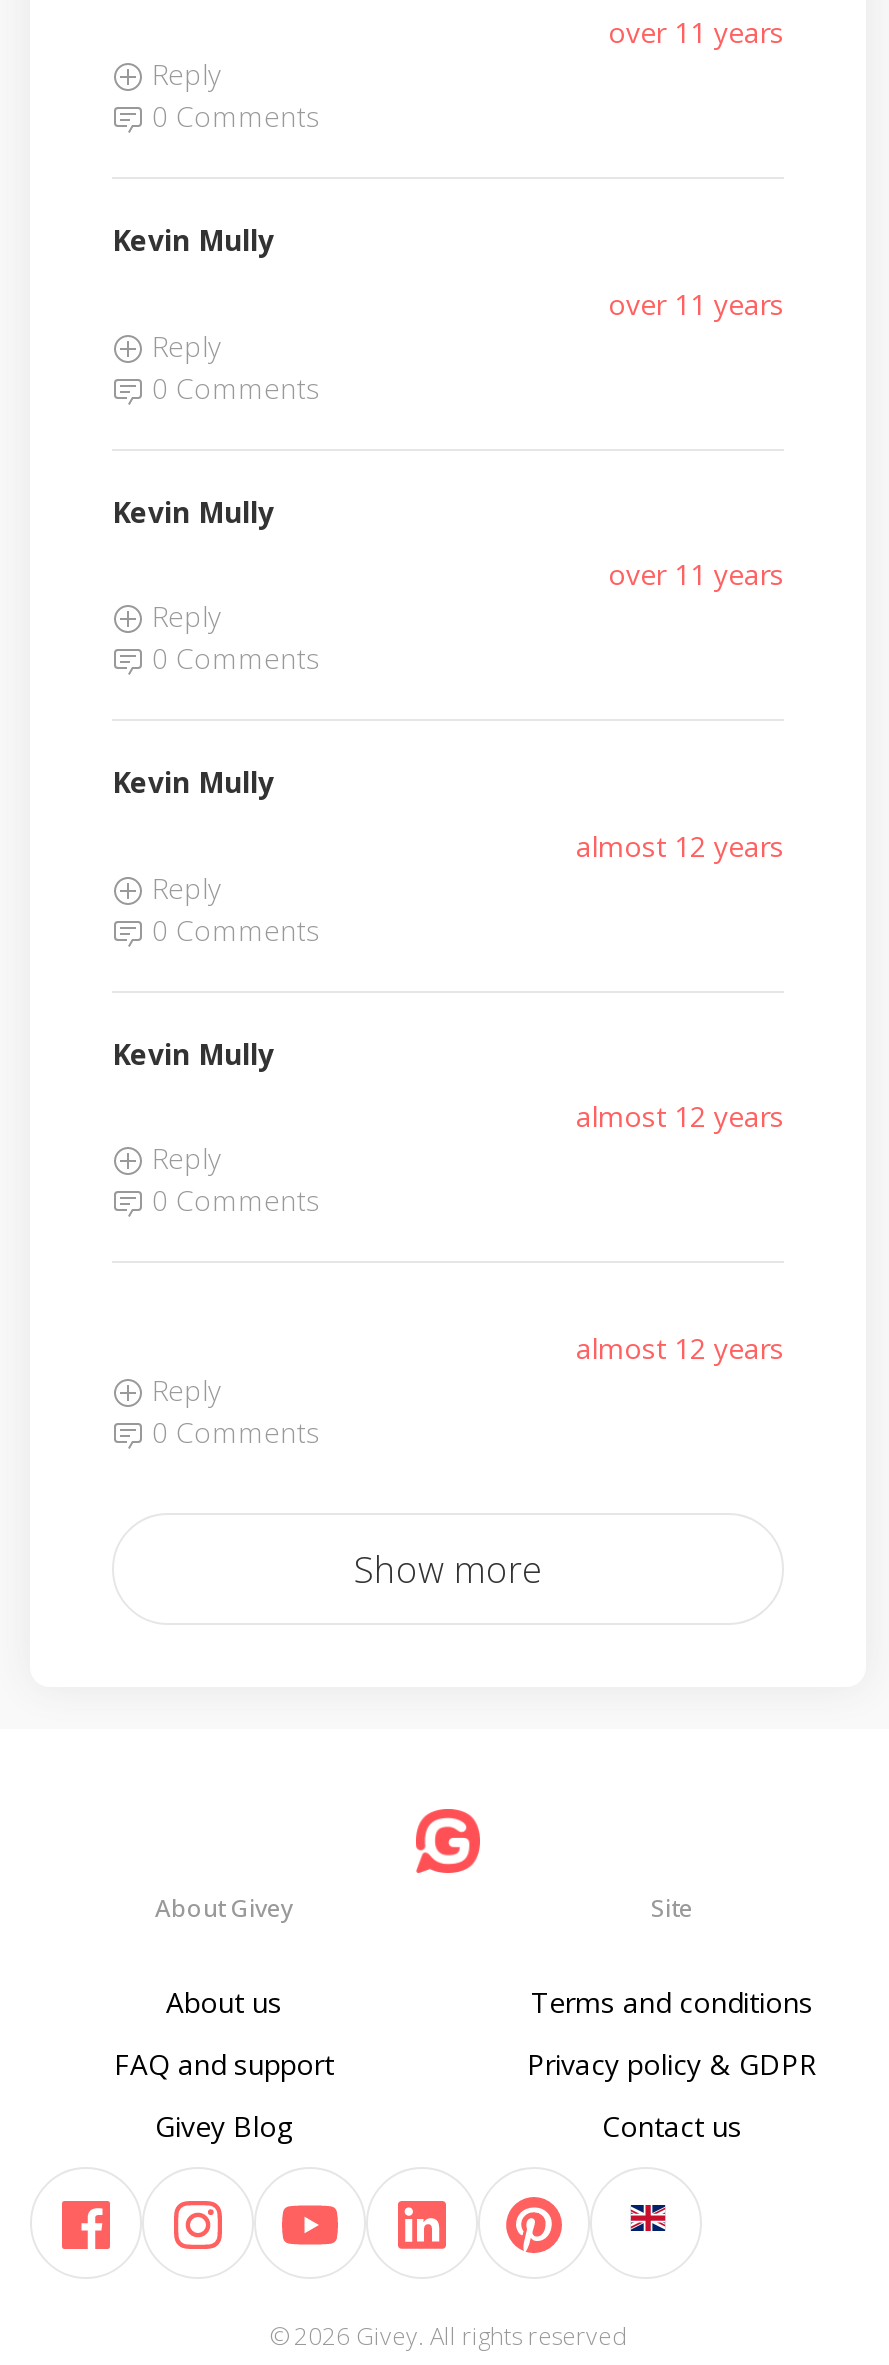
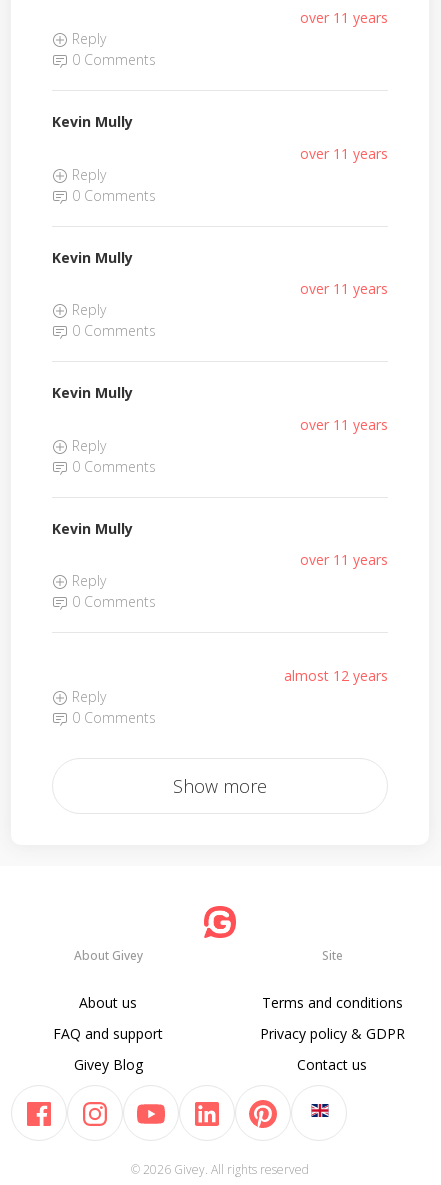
[576,826,784,864] almost 12 years -> [300,414,388,433] over 11 years
[576,1097,784,1135] almost 12 years -> [300,550,388,569] over 11 years

